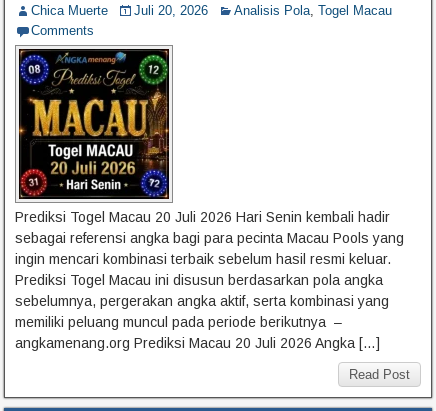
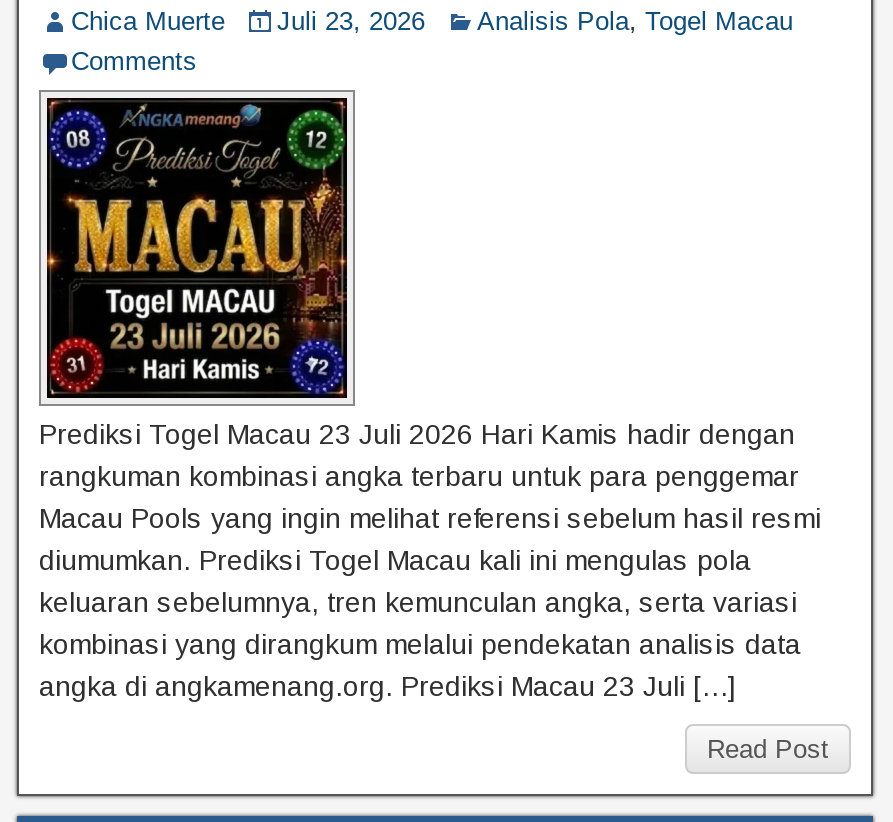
[31,3,392,18] Chica Muerte Juli 20, 2026 Analisis Pola, Togel Macau -> [71,6,793,36] Chica Muerte Juli 23, 2026 Analisis Pola, Togel Macau
[15,209,404,351] Prediksi Togel Macau 20 Juli 2026 Hari Senin kembali hadir | sebagai referensi angka bagi para pecinta Macau Pools yang | ingin mencari kombinasi terbaik sebelum hasil resmi keluar. | Prediksi Togel Macau ini disusun berdasarkan pola angka | sebelumnya, pergerakan angka aktif, serta kombinasi yang | memiliki peluang muncul pada periode berikutnya – | angkamenang.org Prediksi Macau 20 Juli 2026 Angka […] -> [39,418,821,702] Prediksi Togel Macau 23 Juli 2026 Hari Kamis hadir dengan | rangkuman kombinasi angka terbaru untuk para penggemar | Macau Pools yang ingin melihat referensi sebelum hasil resmi | diumumkan. Prediksi Togel Macau kali ini mengulas pola | keluaran sebelumnya, tren kemunculan angka, serta variasi | kombinasi yang dirangkum melalui pendekatan analisis data | angka di angkamenang.org. Prediksi Macau 23 Juli […]

